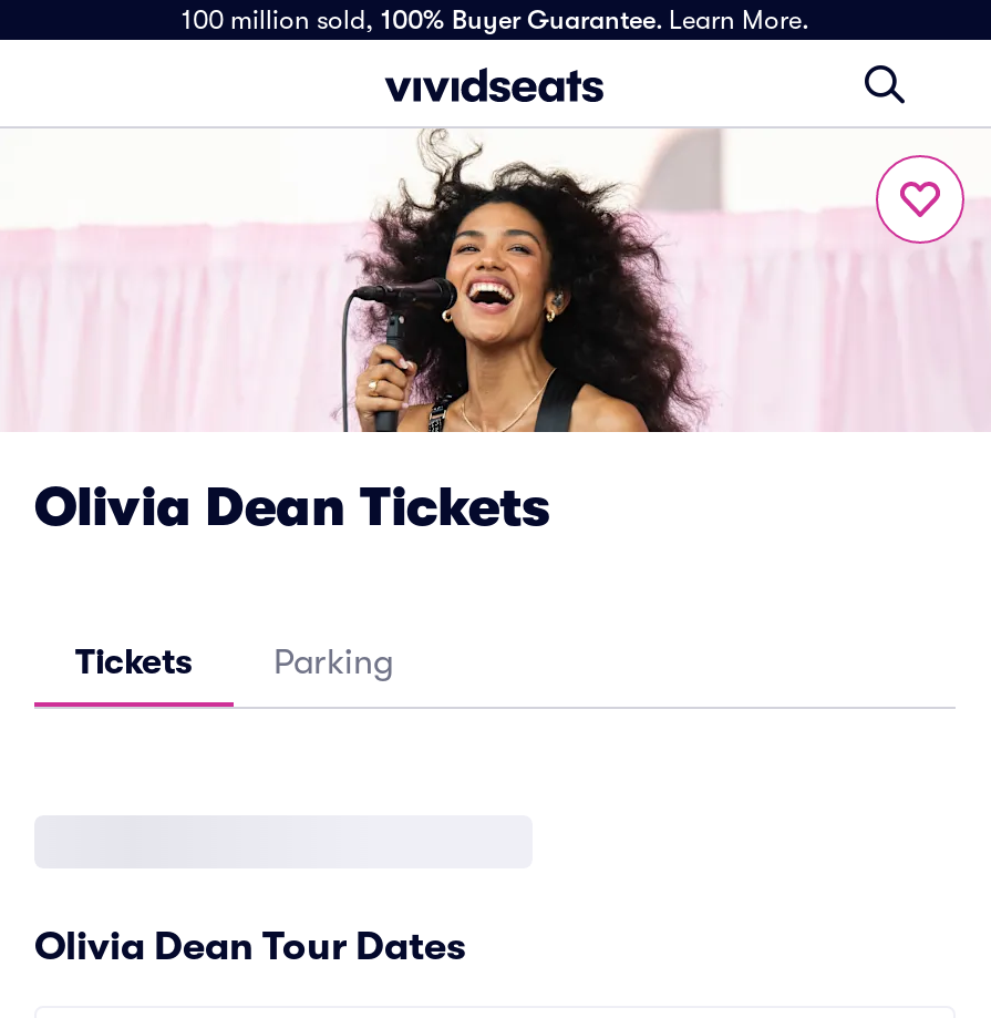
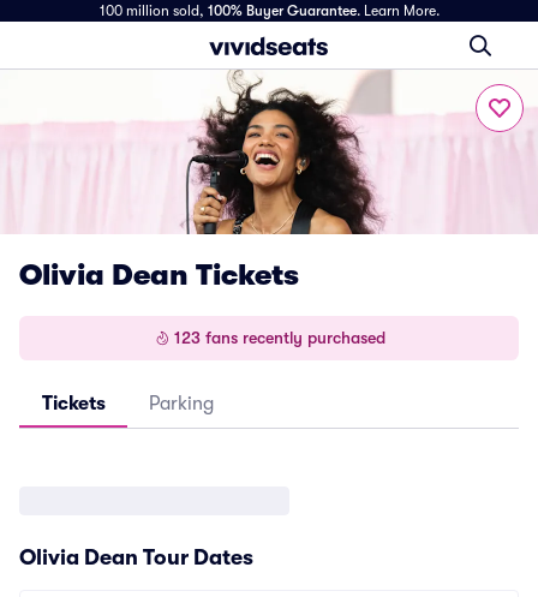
none -> [174,328,385,347] 123 fans recently purchased

